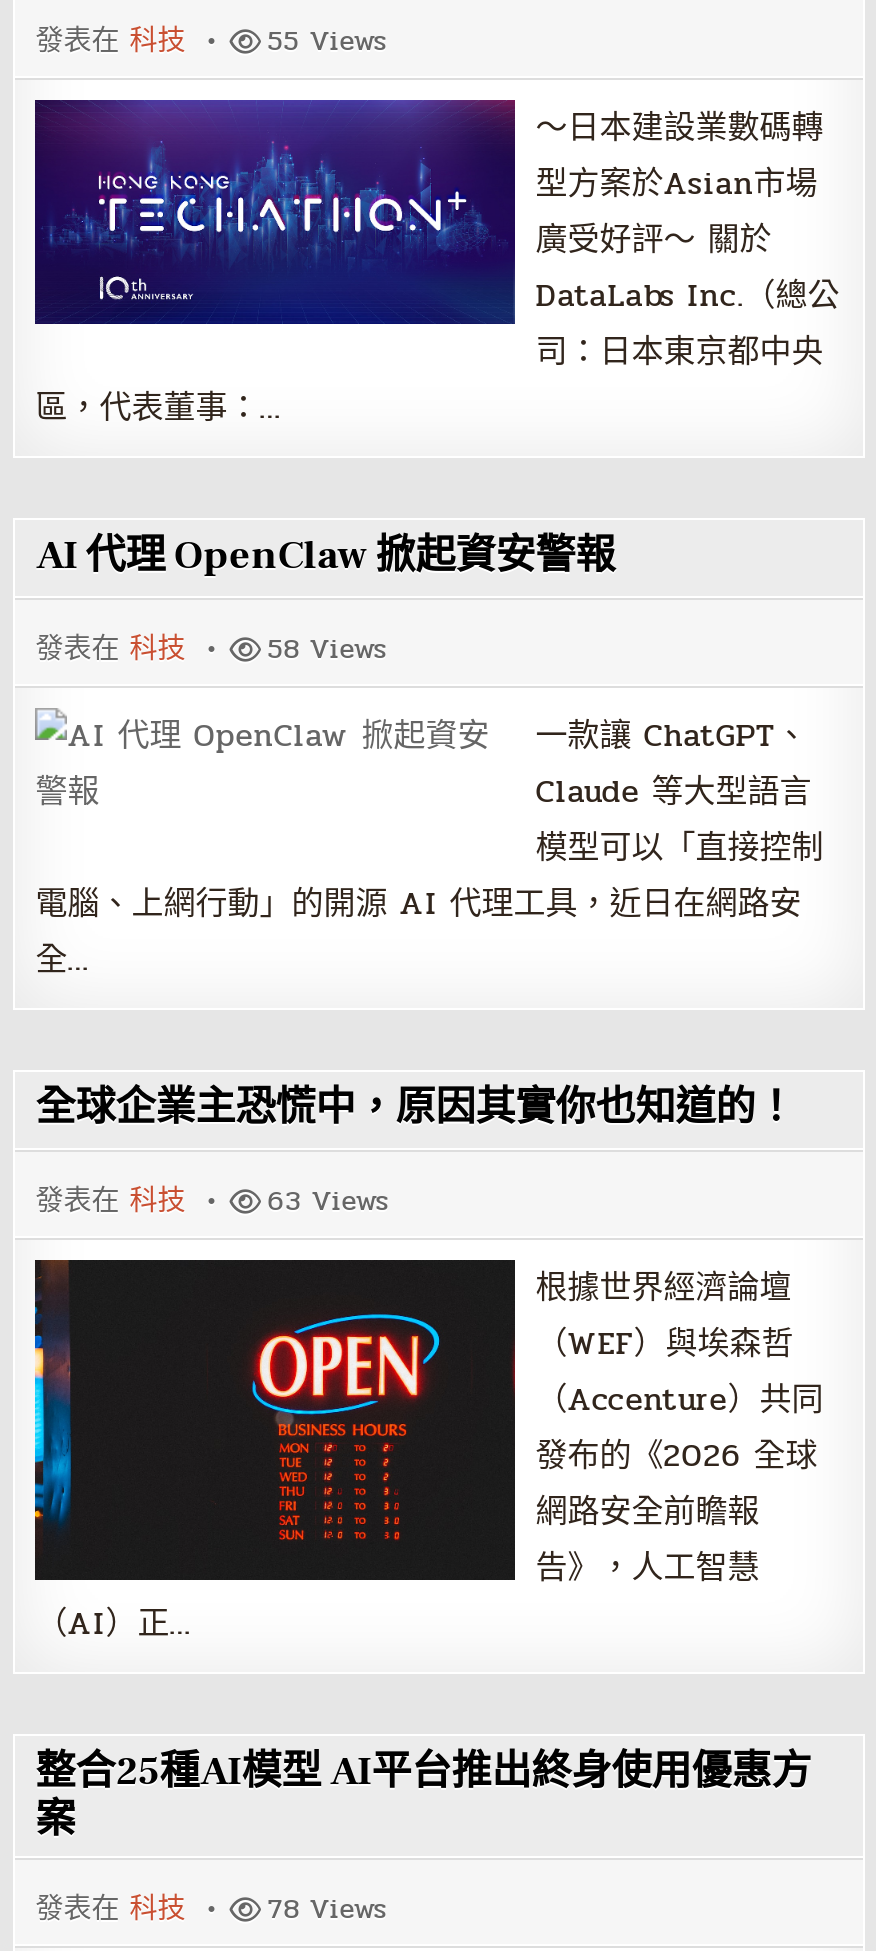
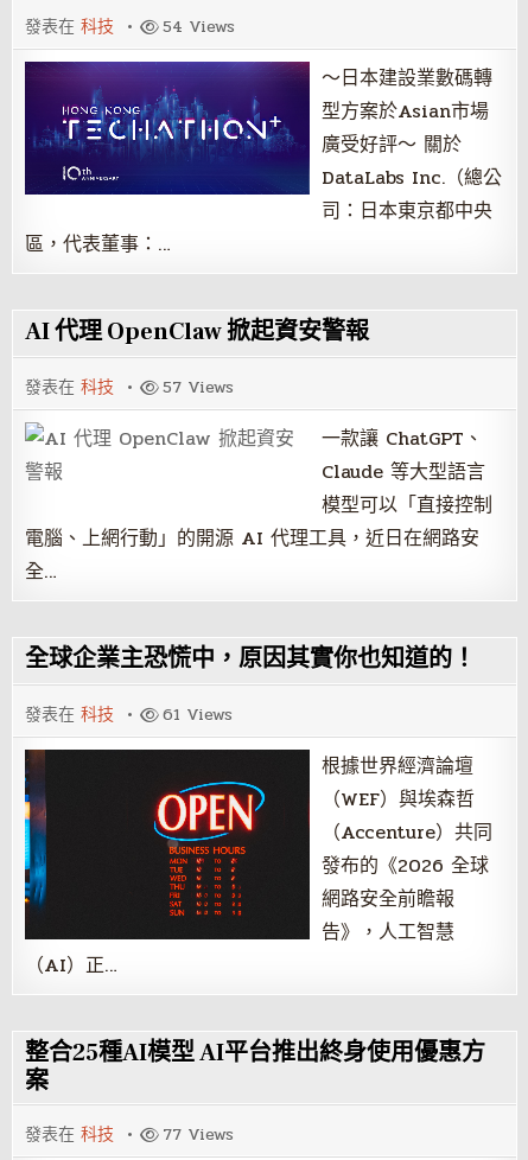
[35,20,387,62] 發表在科技 55 Views -> [25,14,235,39] 發表在科技 54 Views
[35,628,387,670] 發表在科技 58 Views -> [25,375,234,400] 發表在科技 57 Views
[35,1180,389,1222] 發表在科技 63 Views -> [25,702,233,727] 發表在科技 61 Views
[35,1888,387,1930] 發表在科技 78 Views -> [25,1122,234,1147] 發表在科技 77 Views

